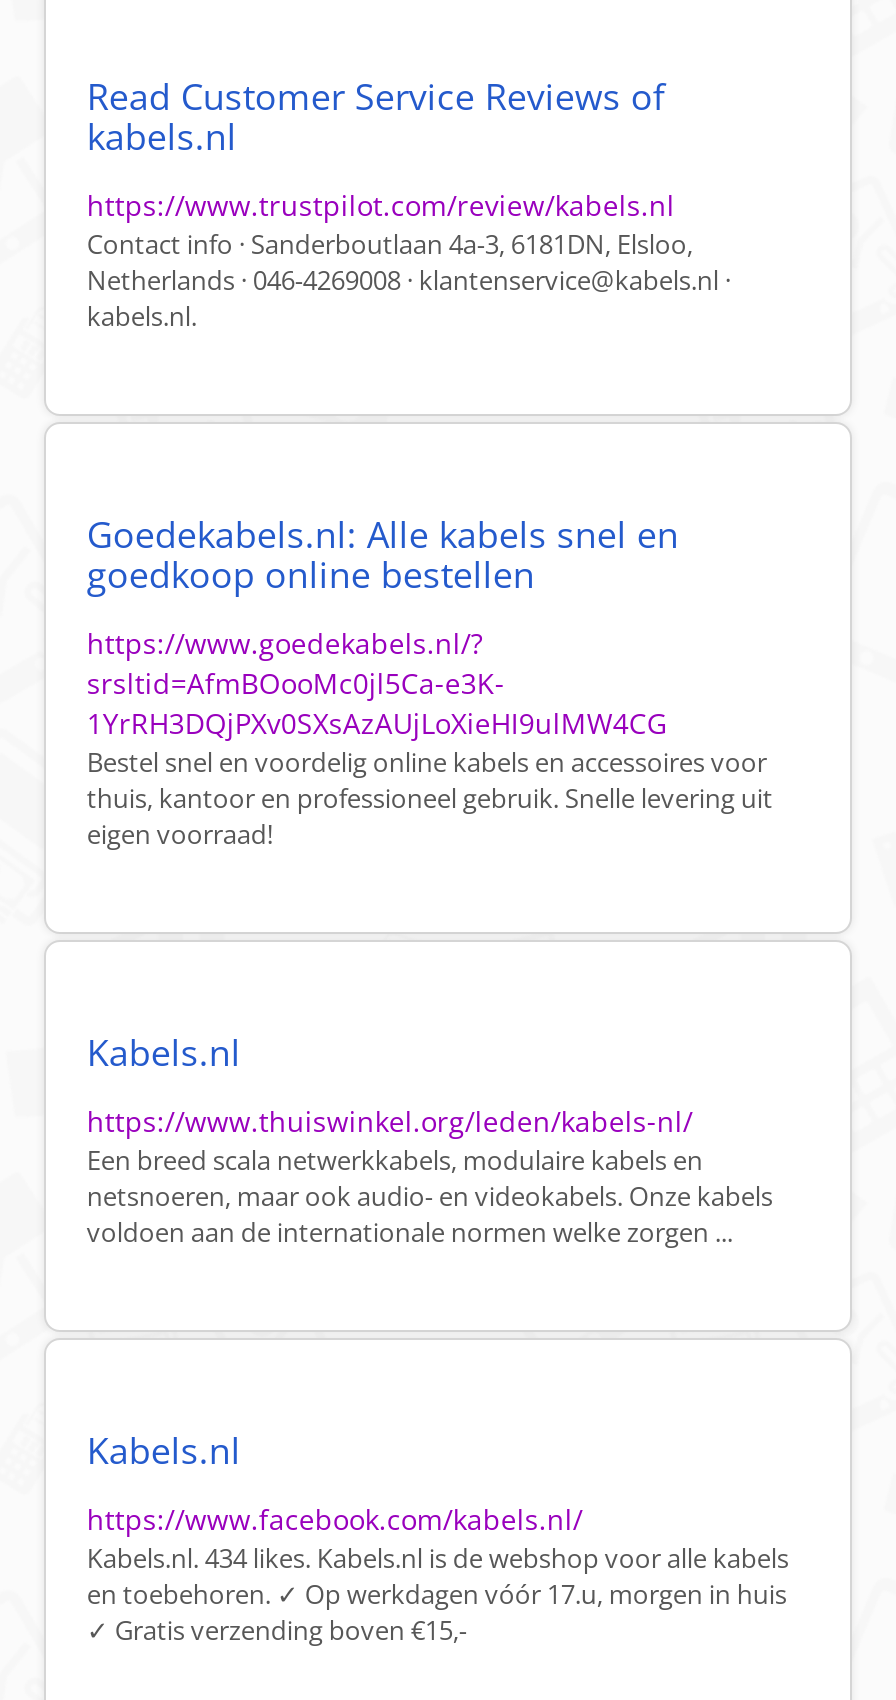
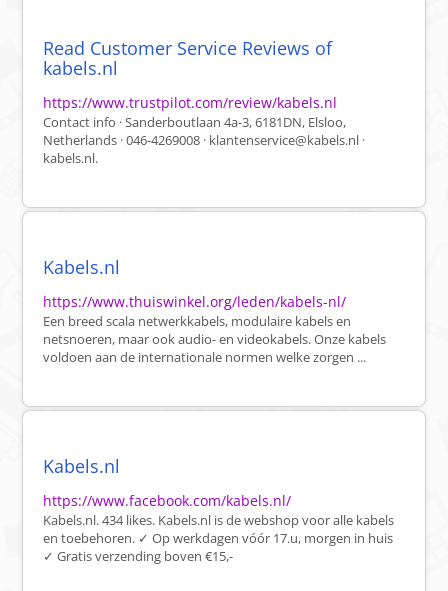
[87,511,773,853] Goedekabels.nl: Alle kabels snel en | goedkoop online bestellen | https://www.goedekabels.nl/? | srsltid=AfmBOooMc0jl5Ca-e3K- | 1YrRH3DQjPXv0SXsAzAUjLoXieHI9ulMW4CG | Bestel snel en voordelig online kabels en accessoires voor | thuis, kantoor en professioneel gebruik. Snelle levering uit | eigen voorraad! -> none

